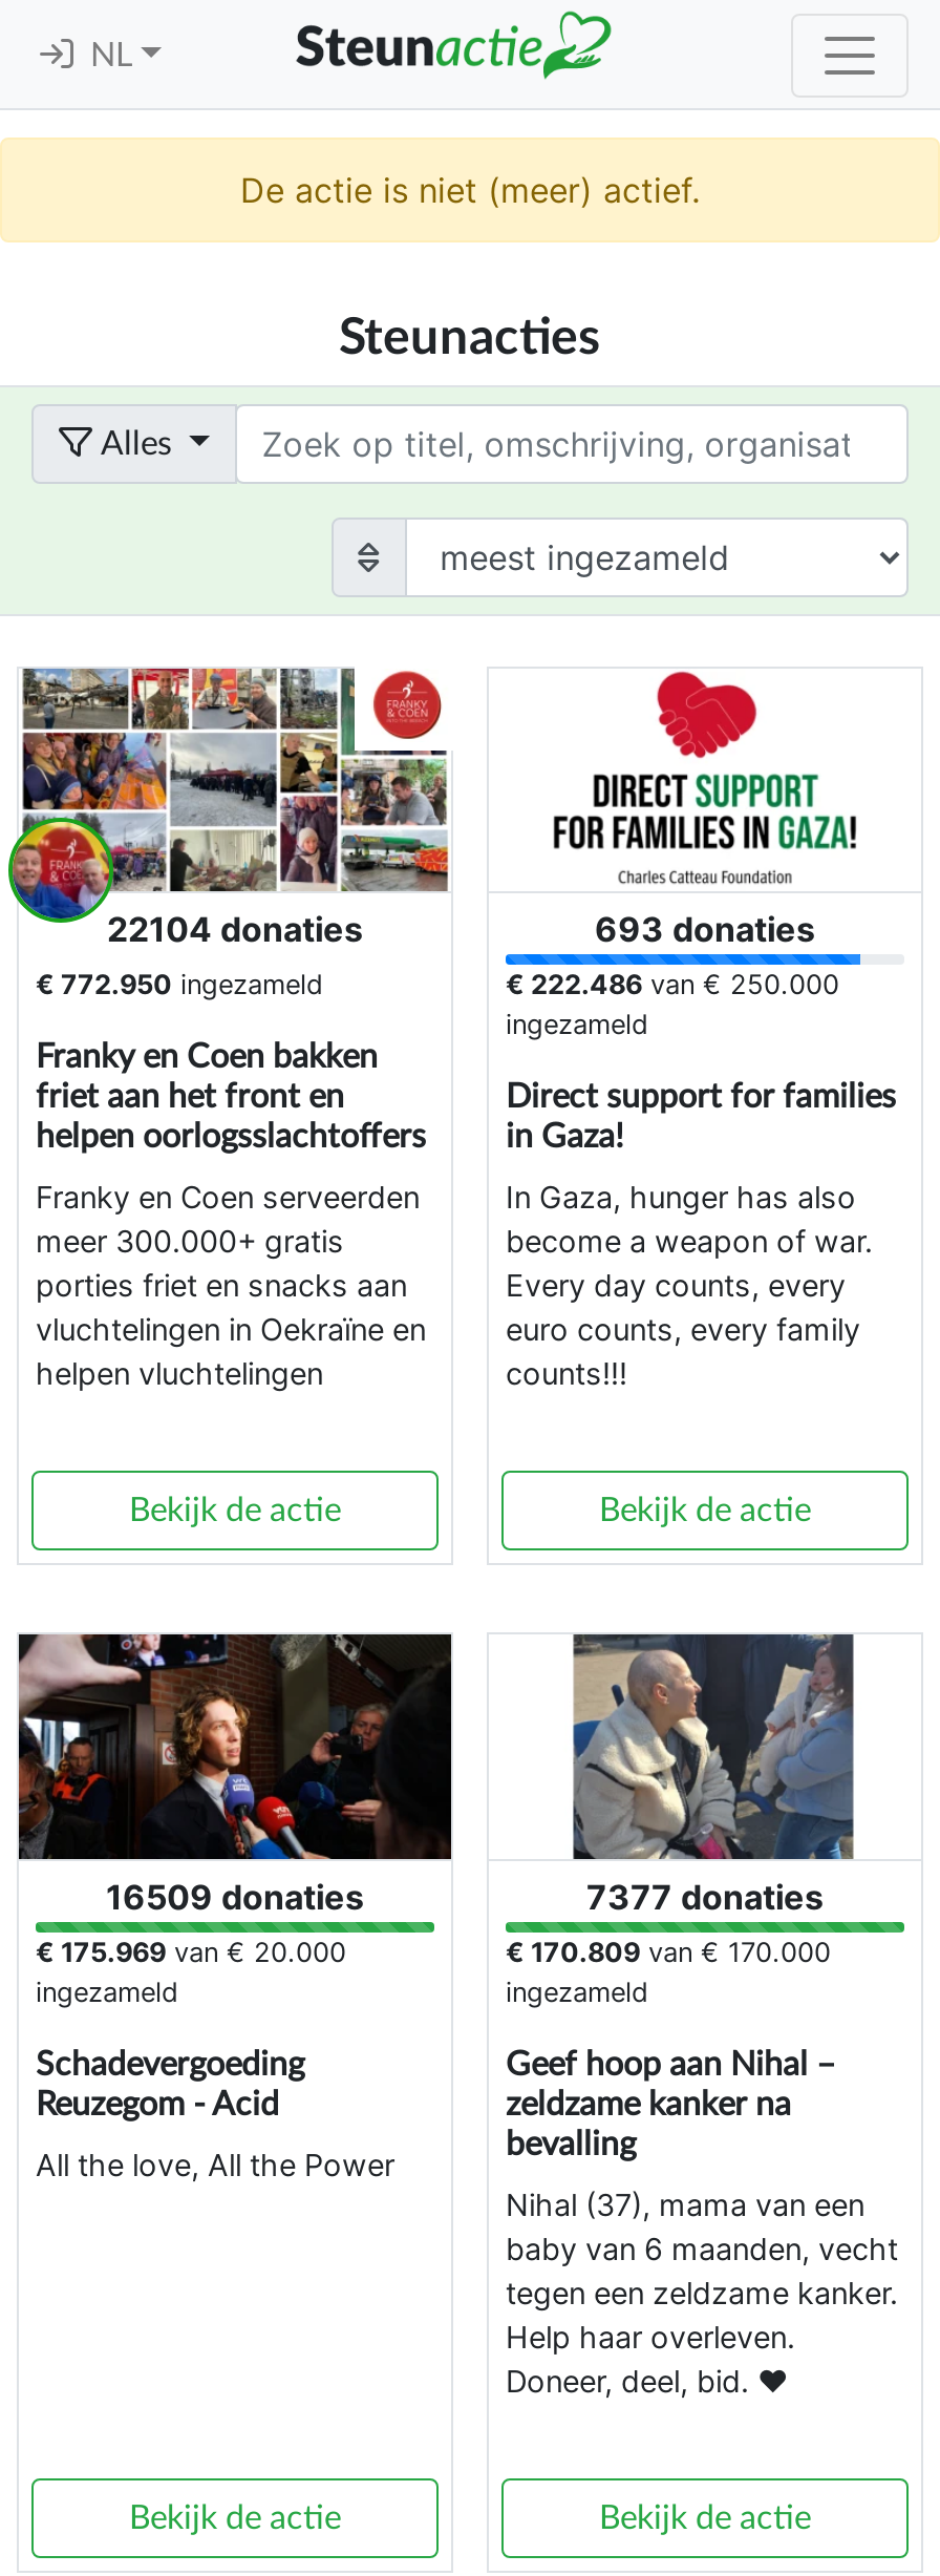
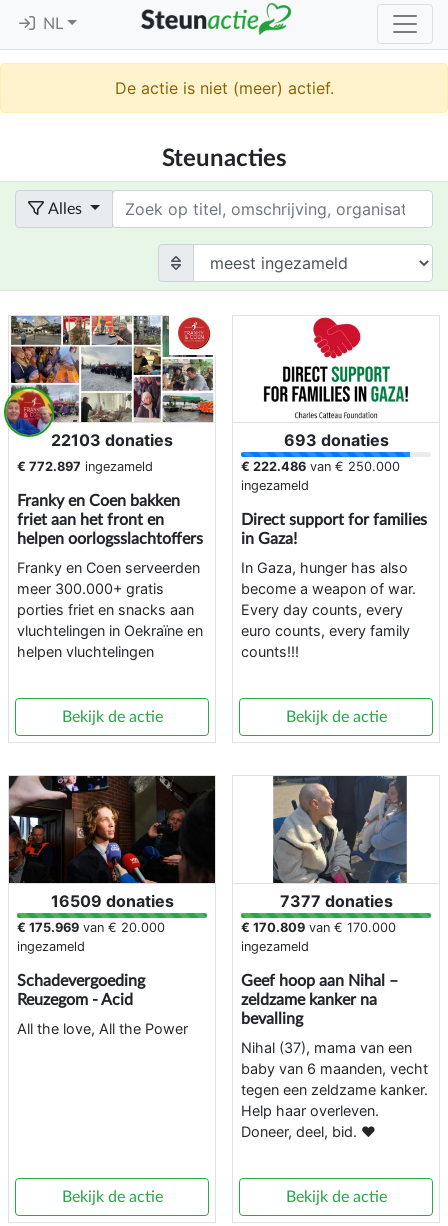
[107,909,363,951] 22104 donaties -> [51,430,173,450] 22103 donaties
[36,970,323,1001] € 772.950 ingezameld -> [17,459,153,474] € 772.897 ingezameld

